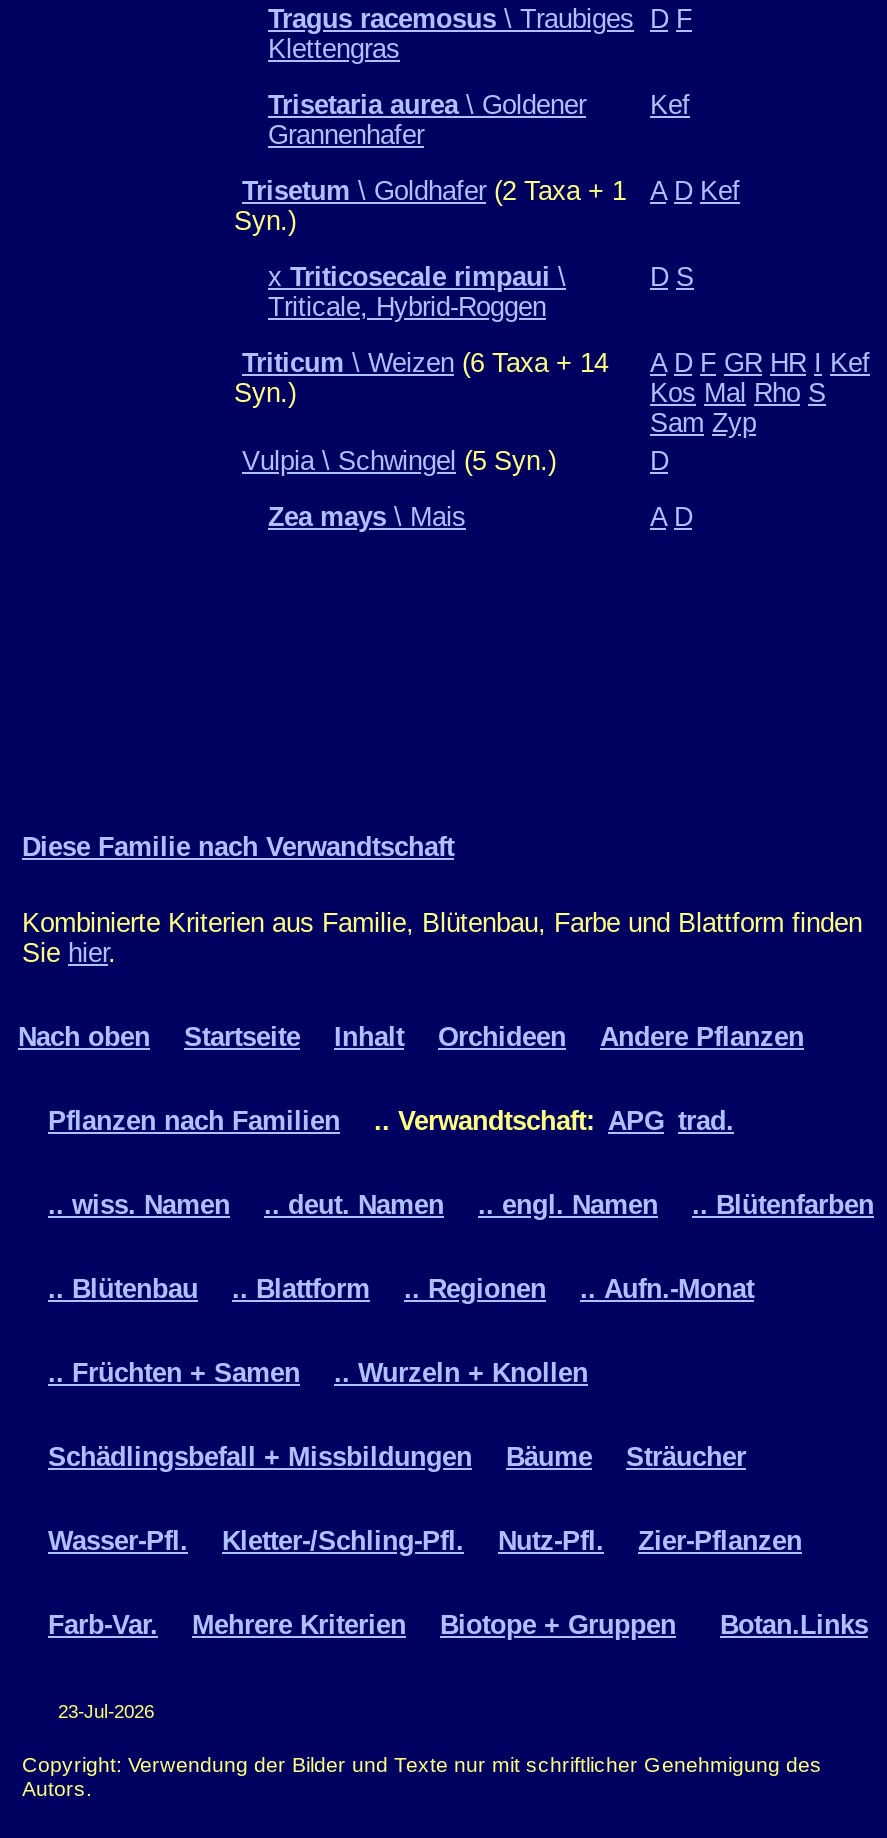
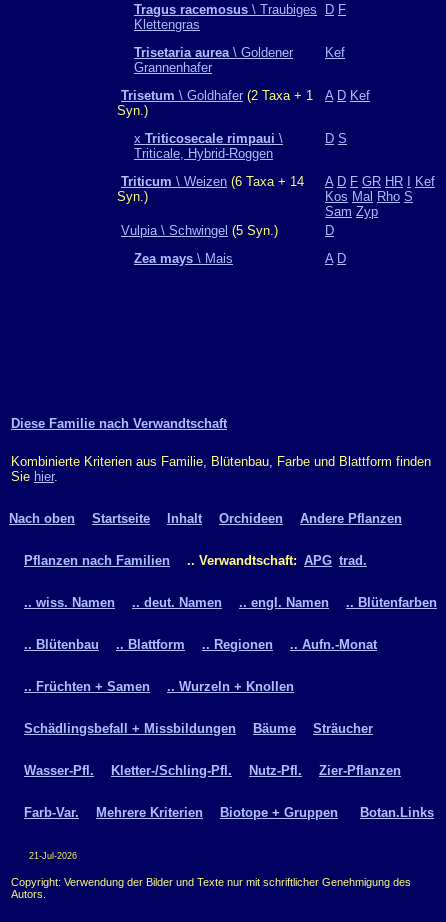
[58,1701,154,1721] 23-Jul-2026 -> [29,851,77,861] 21-Jul-2026

